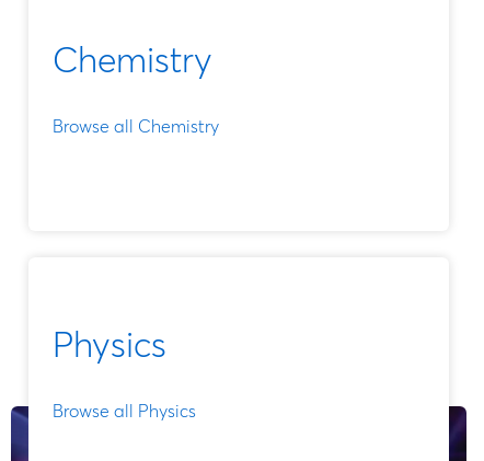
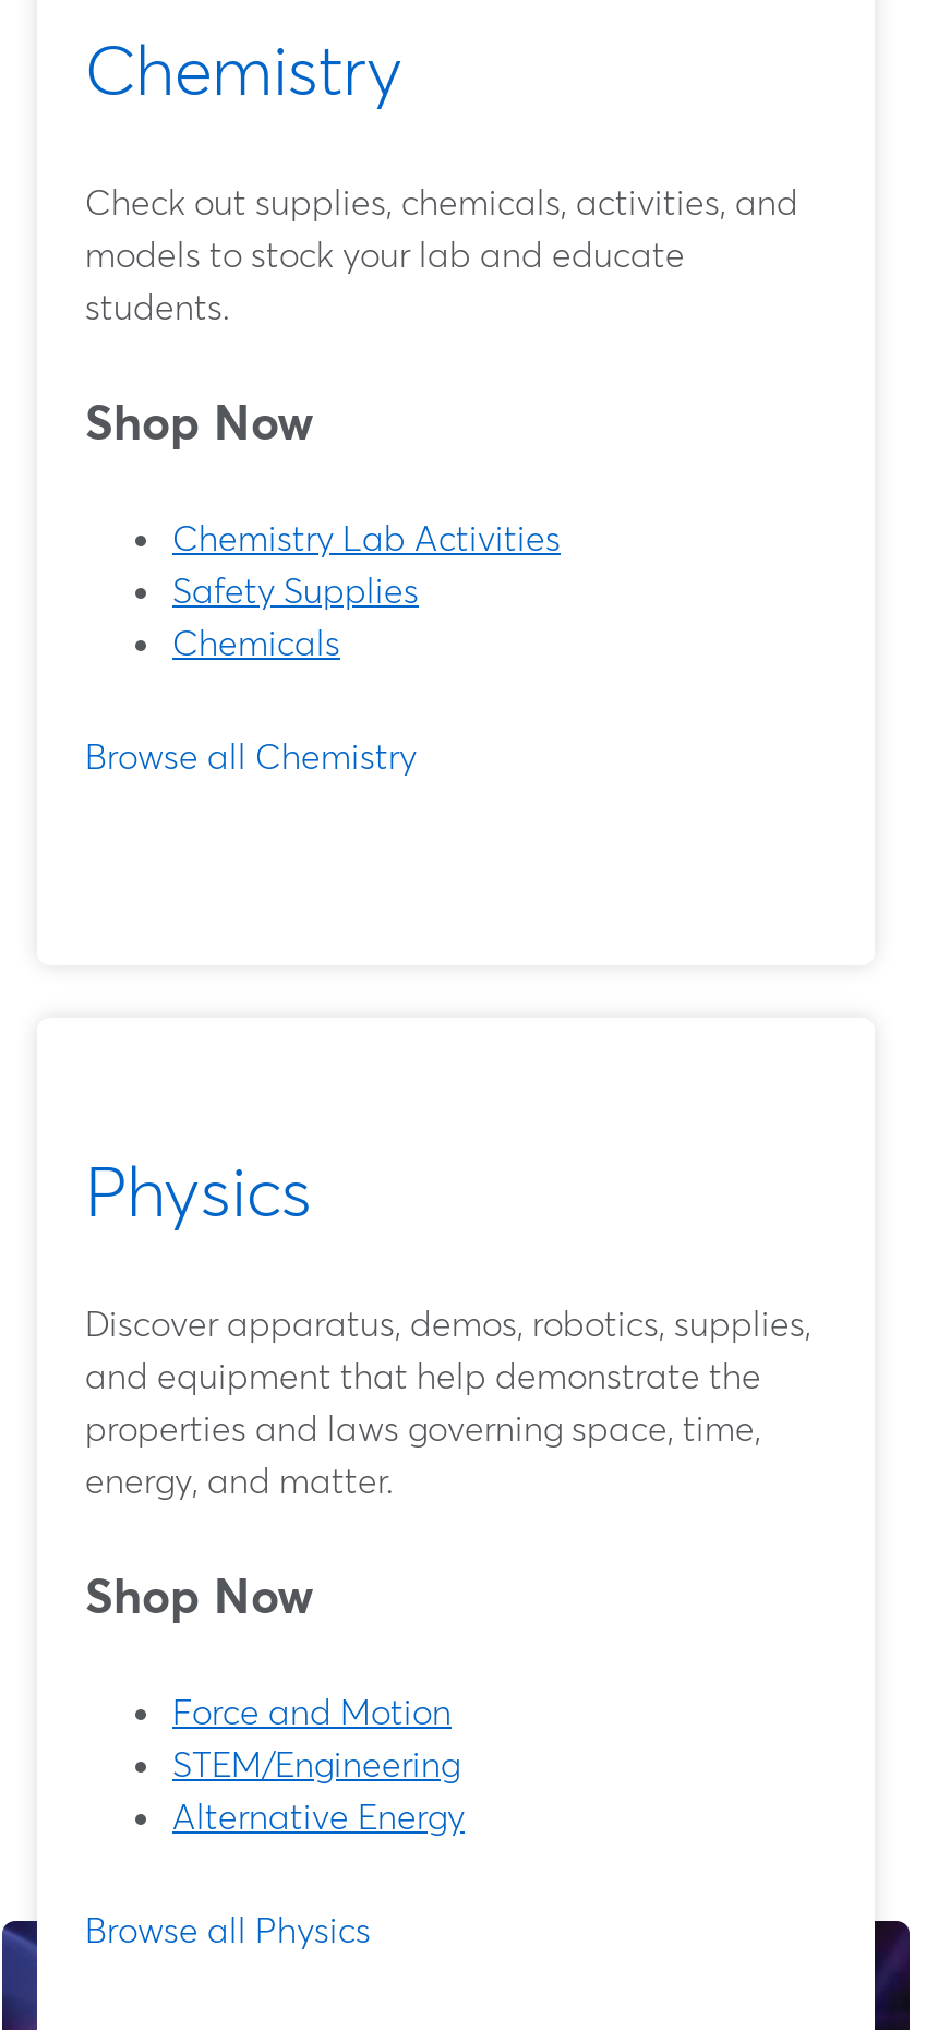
none -> [85,180,798,664] Check out supplies, chemicals, activities, and | models to stock your lab and educate | students. | Shop Now | Chemistry Lab Activities | Safety Supplies | Chemicals
none -> [85,1301,811,1838] Discover apparatus, demos, robotics, supplies, | and equipment that help demonstrate the | properties and laws governing space, time, | energy, and matter. | Shop Now | Force and Motion | STEM/Engineering | Alternative Energy

